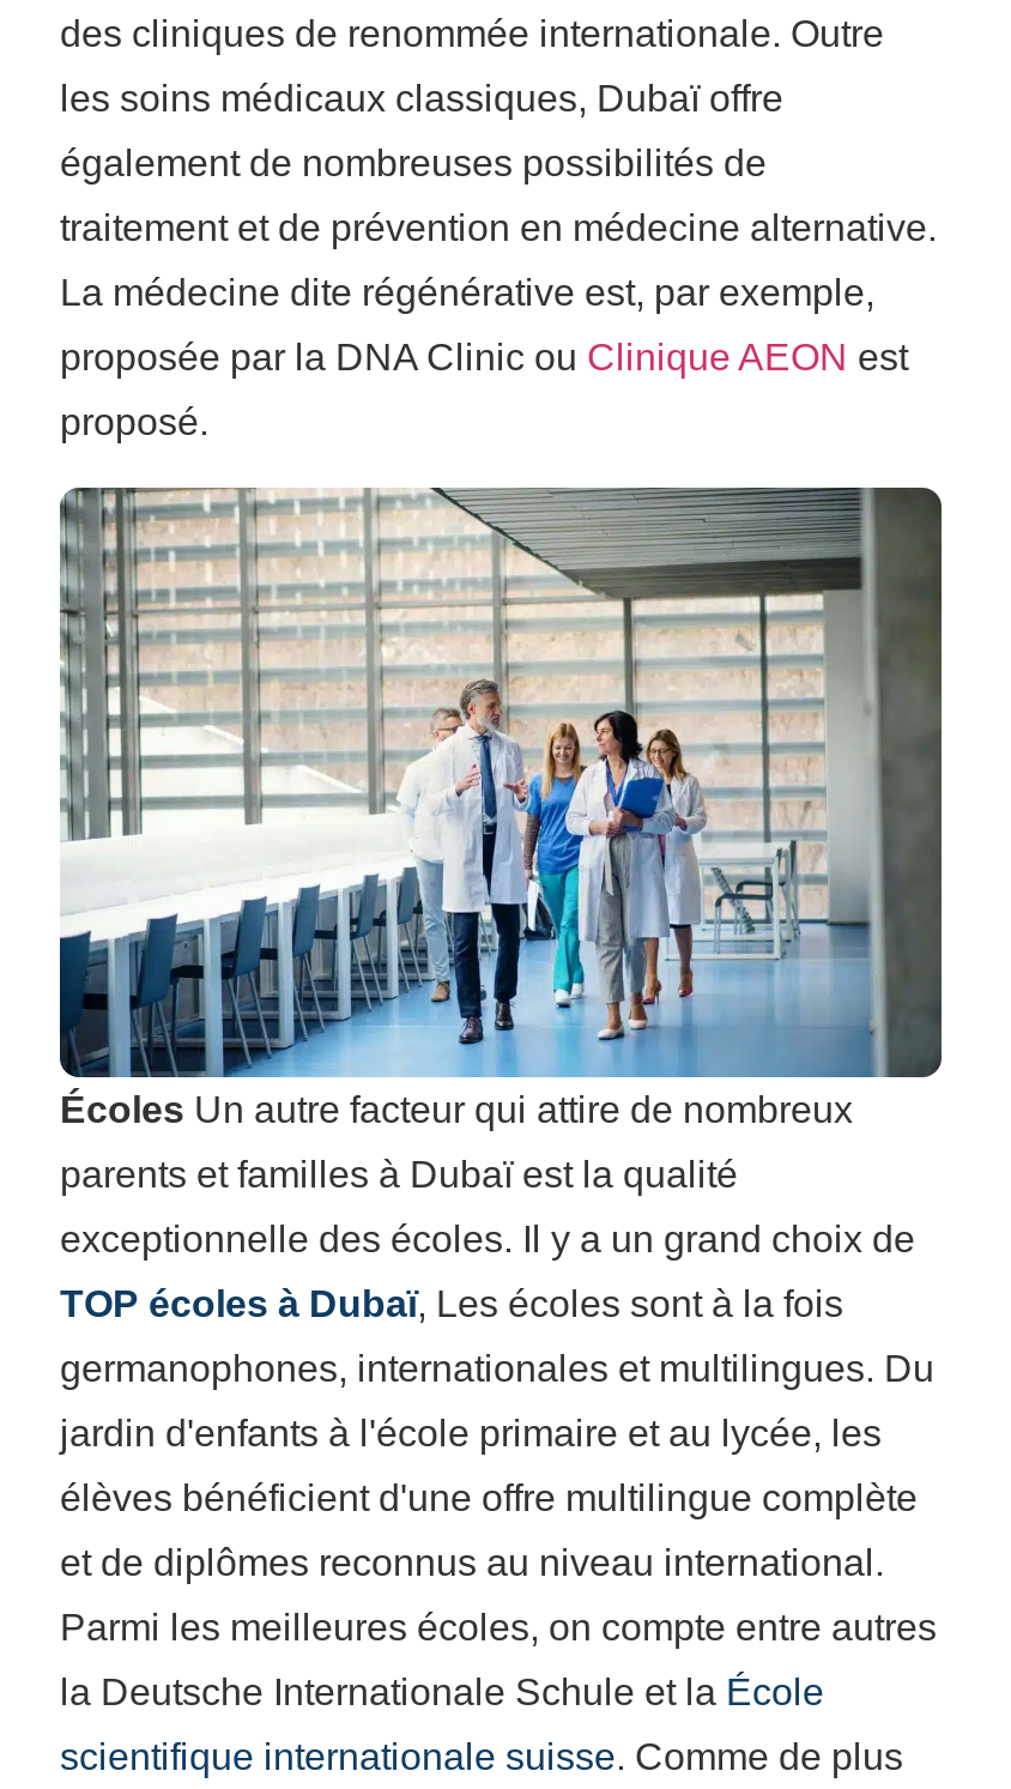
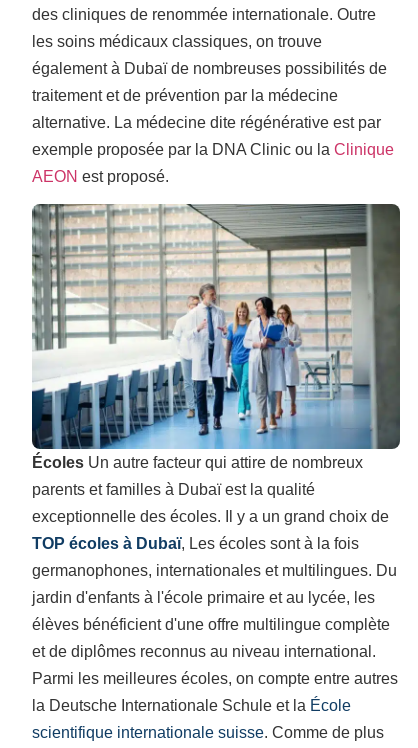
[60,77,783,118] les soins médicaux classiques, Dubaï offre -> [32,33,322,50] les soins médicaux classiques, on trouve
[60,142,767,183] également de nombreuses possibilités de -> [32,60,387,77] également à Dubaï de nombreuses possibilités de
[60,207,937,248] traitement et de prévention en médecine alternative. -> [32,87,338,104] traitement et de prévention par la médecine
[60,272,874,312] La médecine dite régénérative est, par exemple, -> [32,114,381,131] alternative. La médecine dite régénérative est par
[60,336,908,377] proposée par la DNA Clinic ou Clinique AEON est -> [32,141,394,158] exemple proposée par la DNA Clinic ou la Clinique
[60,401,218,442] proposé. -> [32,168,173,185] AEON est proposé.

